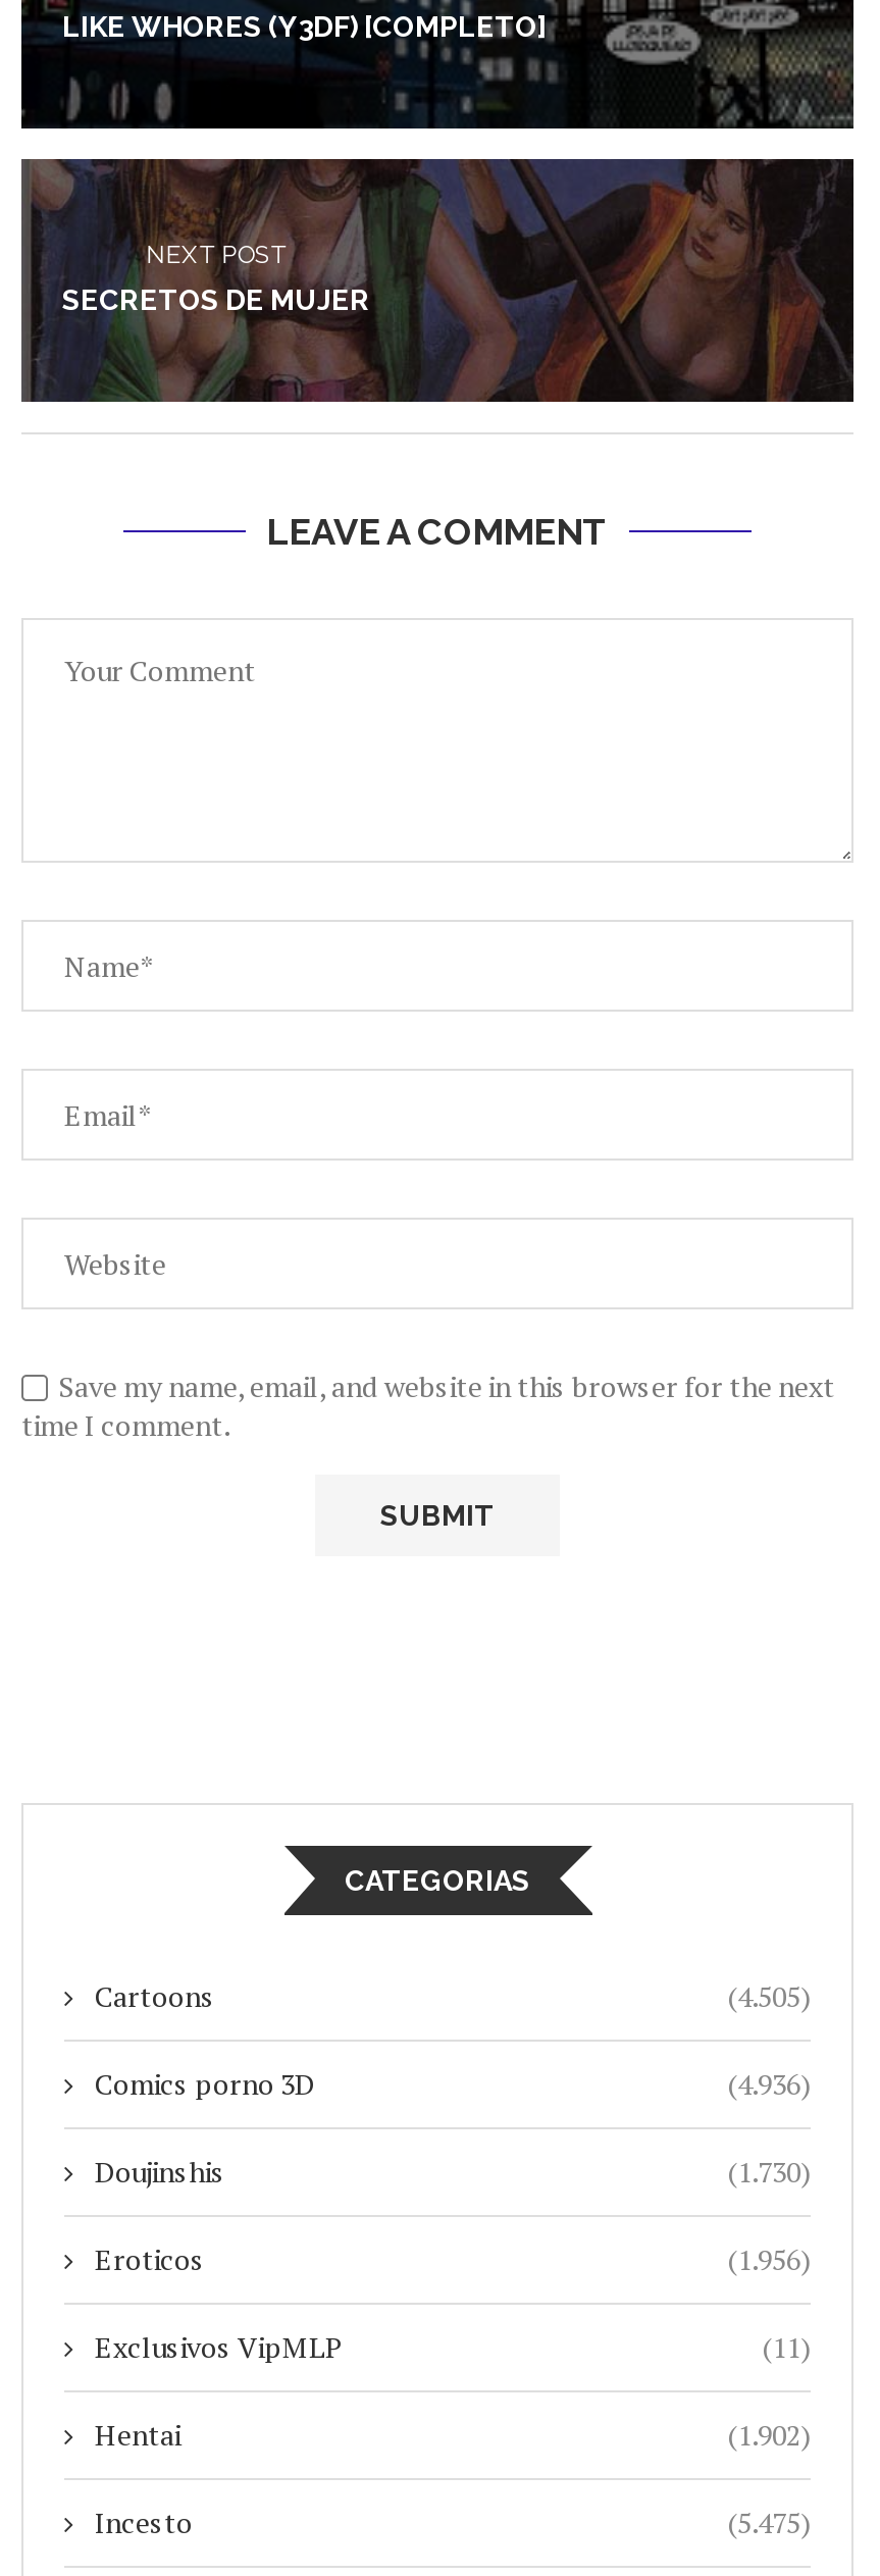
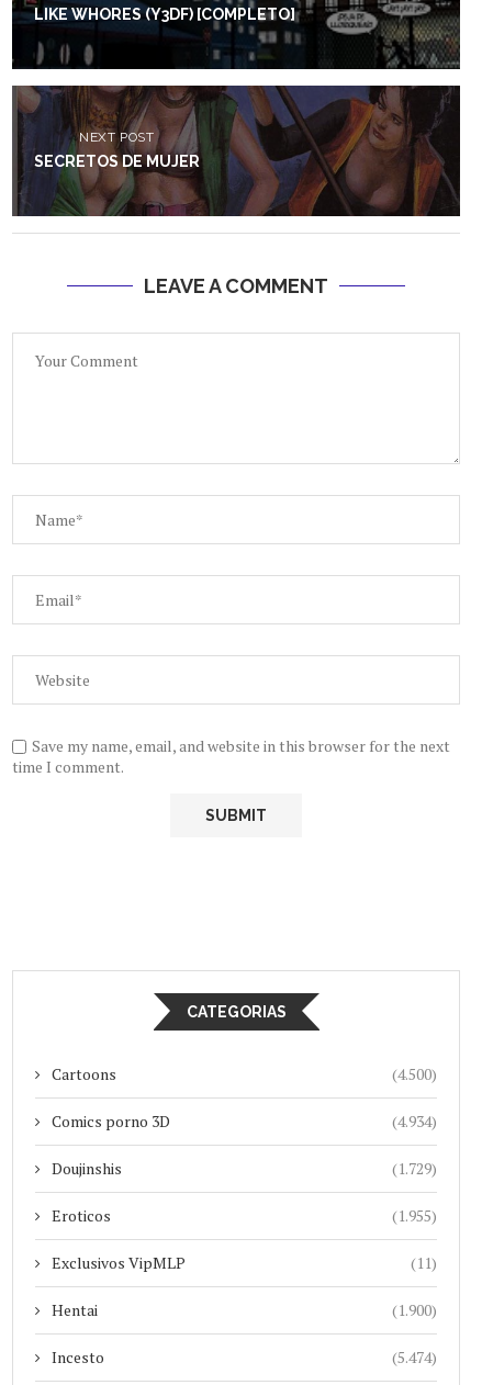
[727,1976,811,2015] (4.505) -> [392,1063,437,1084] (4.500)
[727,2064,811,2103] (4.936) -> [392,1111,437,1131] (4.934)
[727,2152,811,2190] (1.730) -> [392,1158,437,1179] (1.729)
[727,2239,811,2278] (1.956) -> [392,1205,437,1226] (1.955)
[727,2415,811,2453] (1.902) -> [392,1299,437,1320] (1.900)
[727,2502,811,2541] (5.475) -> [392,1346,437,1367] (5.474)

